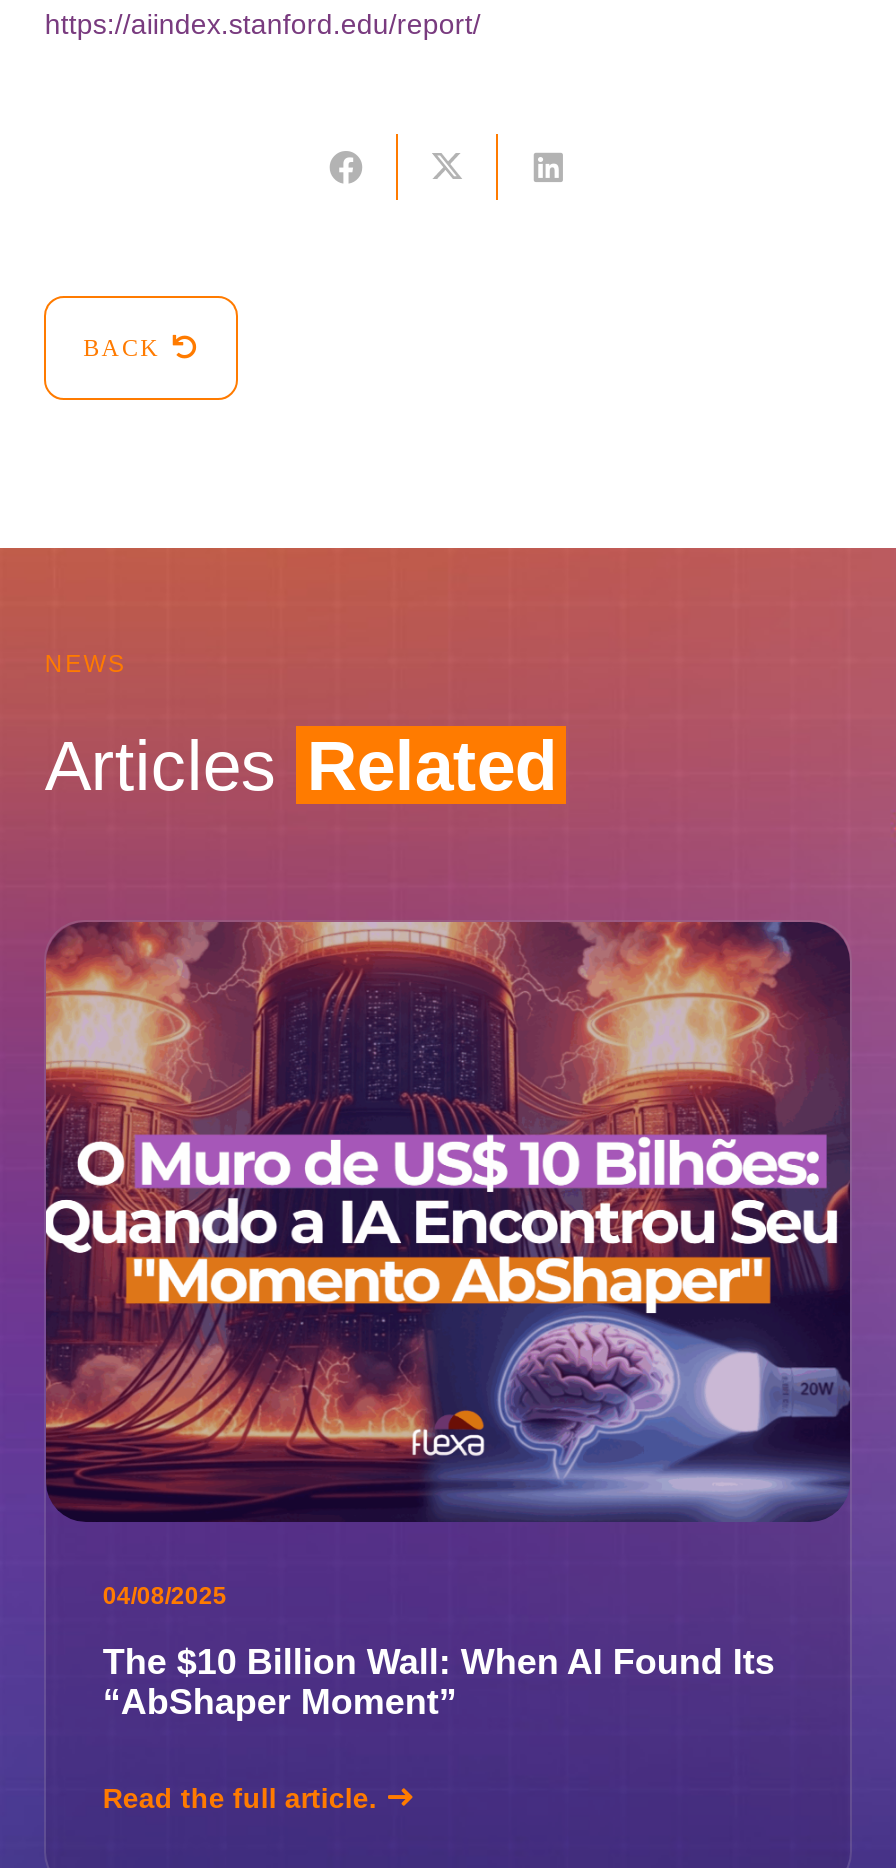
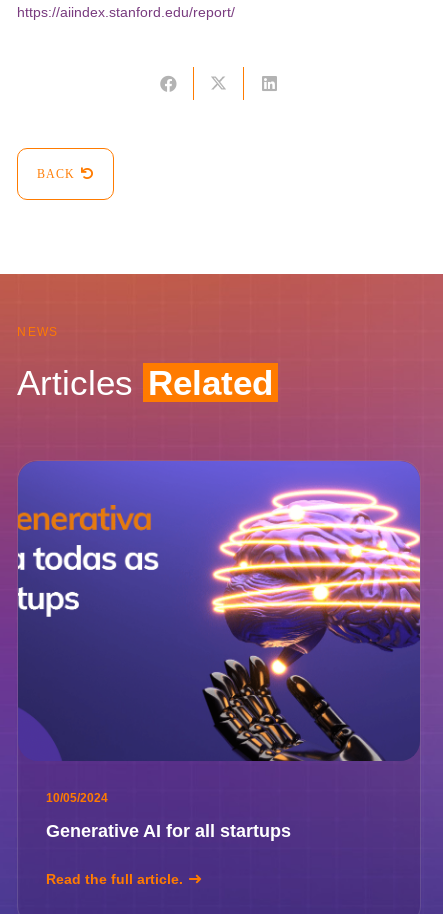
[44,920,852,1609] [image] | 04/08/2025 -> [17,460,421,804] [image] | 10/05/2024
[103,1641,775,1721] The $10 Billion Wall: When AI Found Its | “AbShaper Moment” -> [46,820,291,840] Generative AI for all startups

